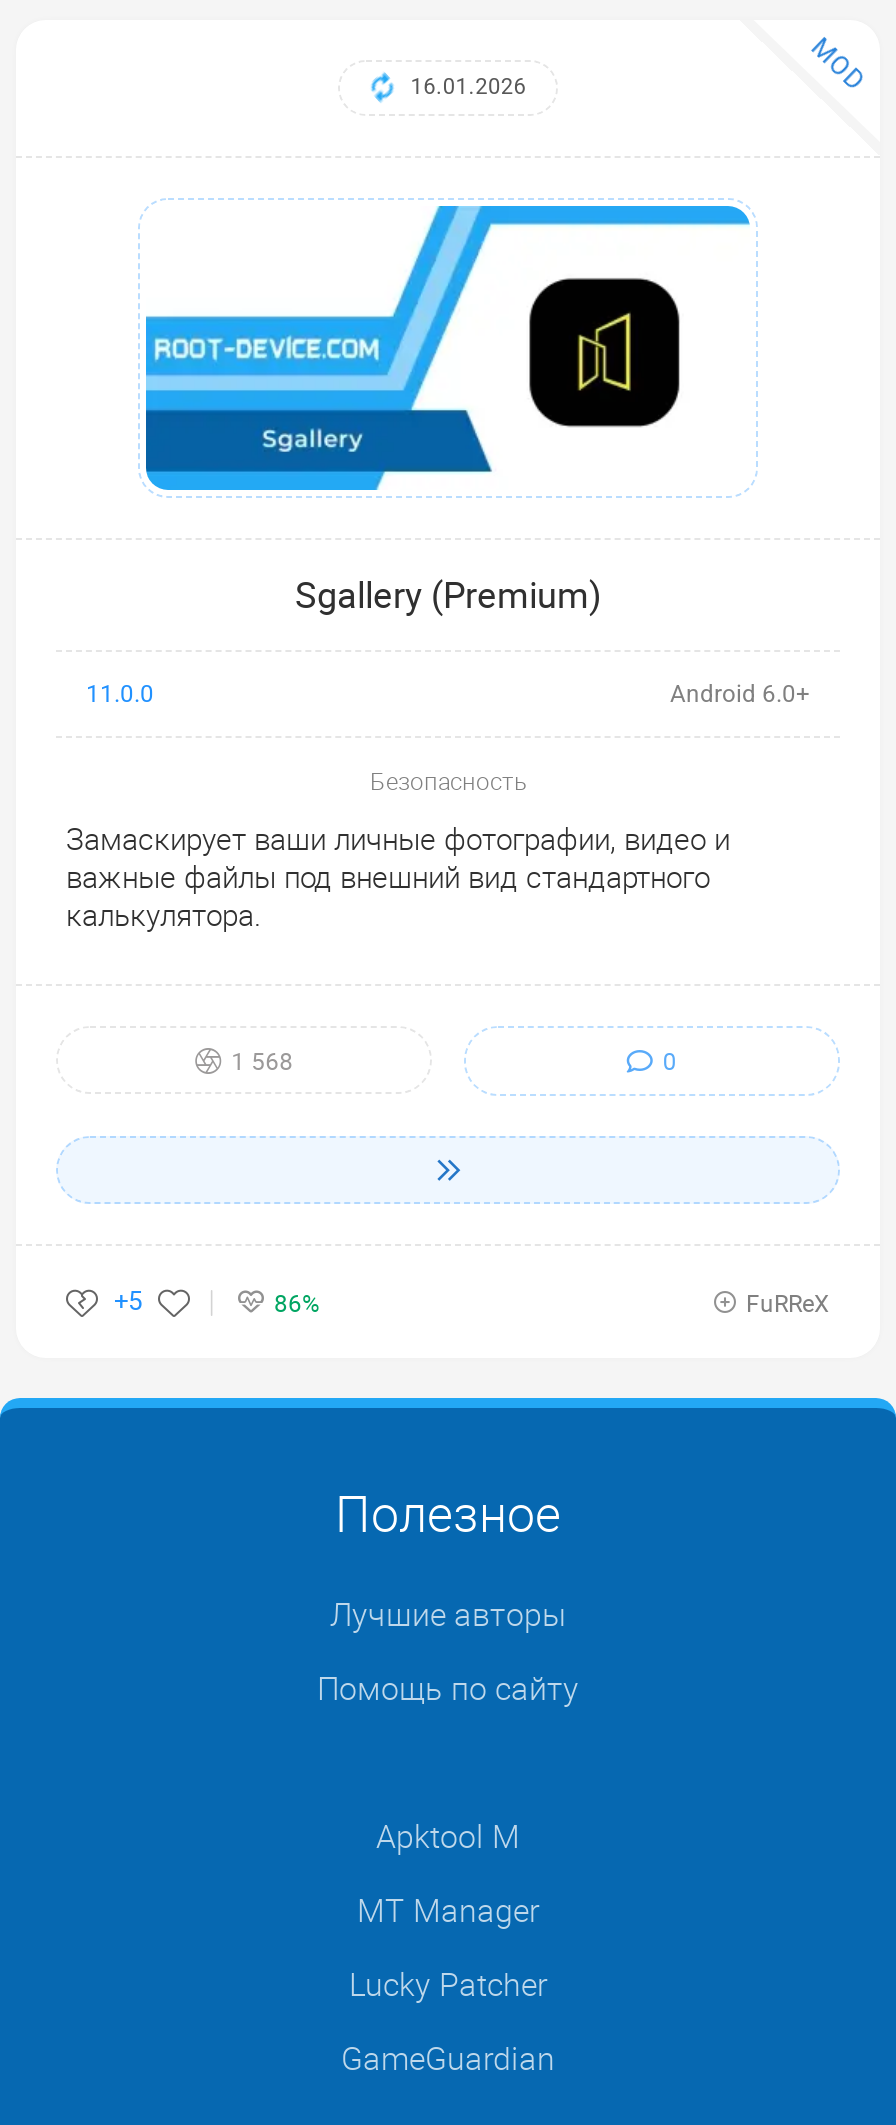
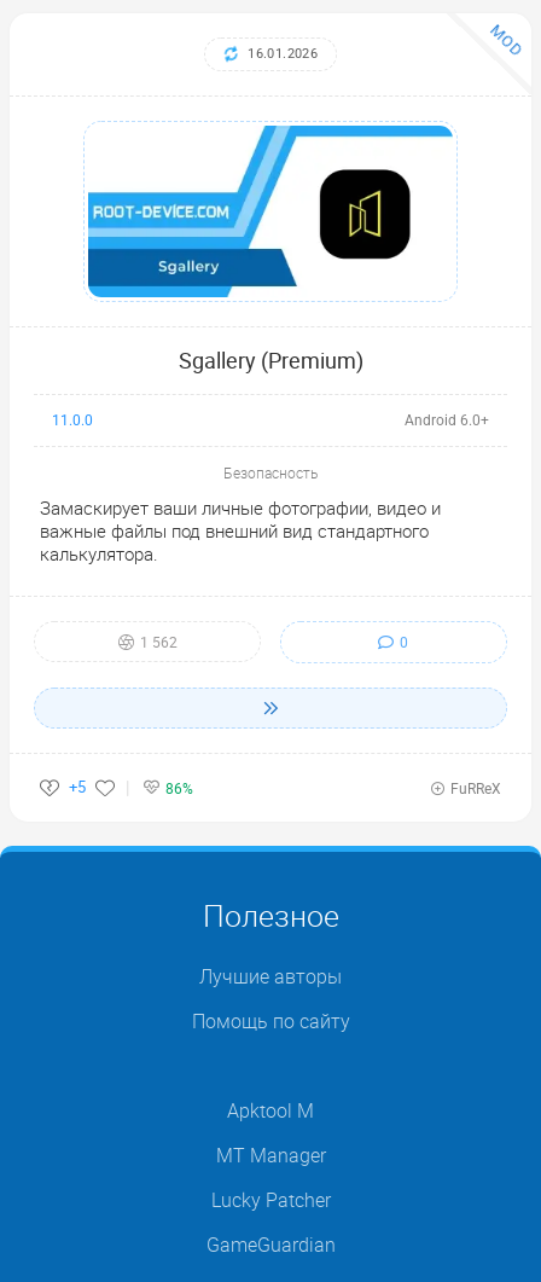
[231,1044,293,1076] 1 568 -> [140,632,177,651] 1 562

